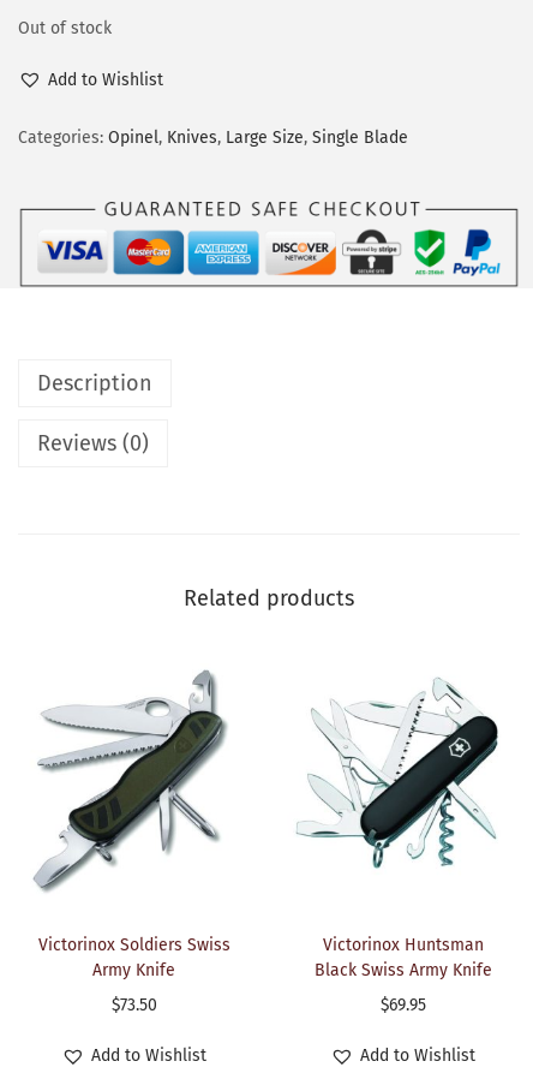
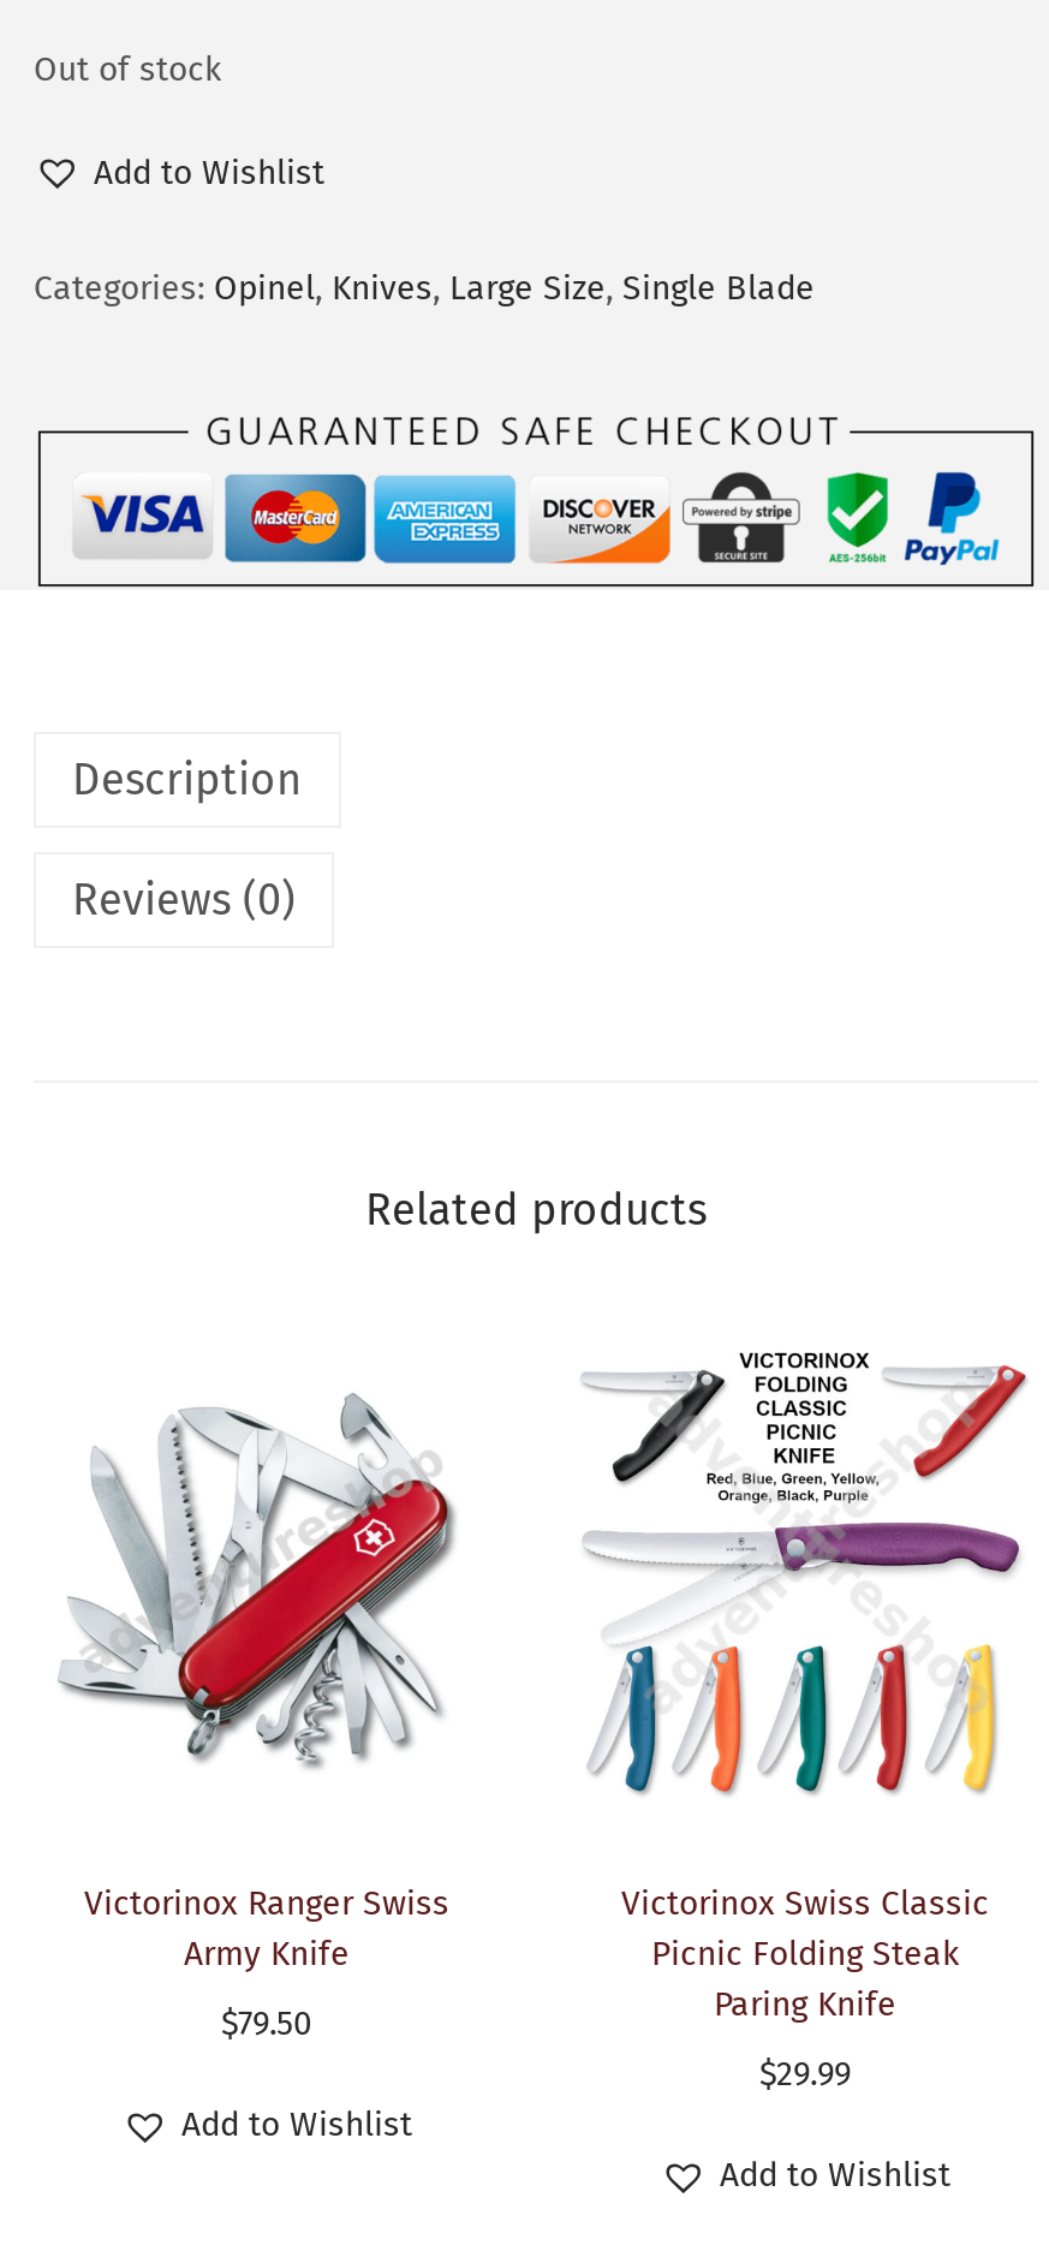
[31,669,230,955] [image] | Victorinox Soldiers Swiss -> [58,1354,457,1924] [image] | Victorinox Ranger Swiss
[294,669,514,981] [image] | Victorinox Huntsman | Black Swiss Army Knife -> [582,1350,1029,2025] [image] | Victorinox Swiss Classic | Picnic Folding Steak | Paring Knife
[112,995,157,1015] $73.50 -> [221,2004,312,2045] $79.50
[381,995,426,1015] $69.95 -> [759,2054,851,2095] $29.99

